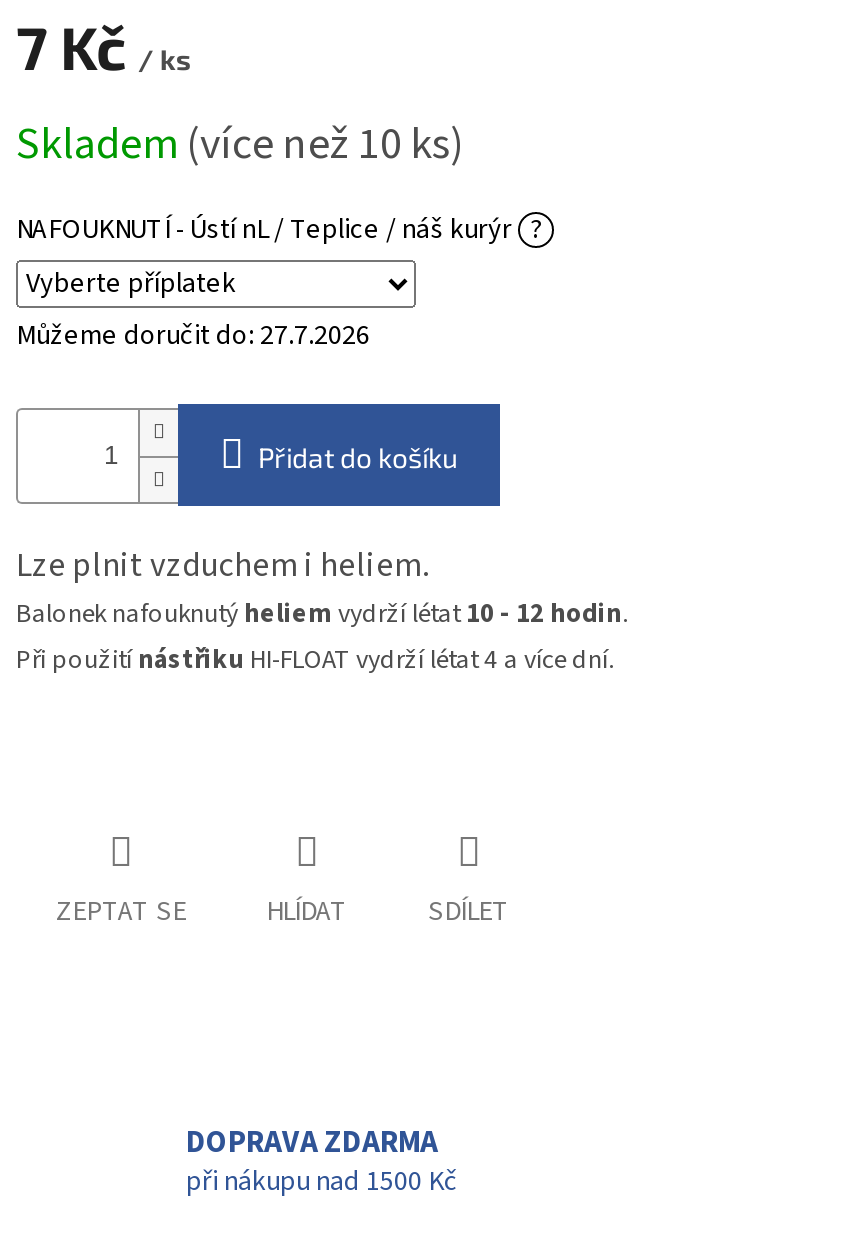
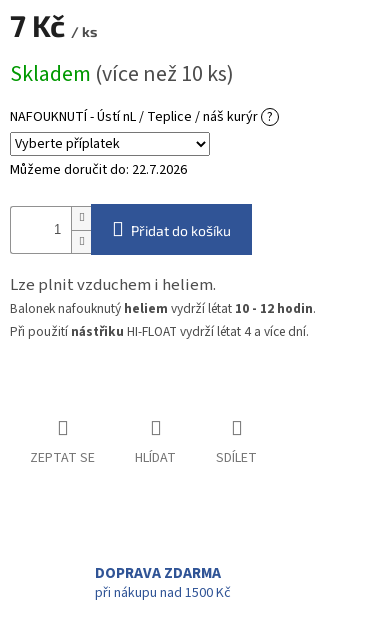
[16,317,370,357] Můžeme doručit do: 27.7.2026 -> [10,160,187,180] Můžeme doručit do: 22.7.2026

